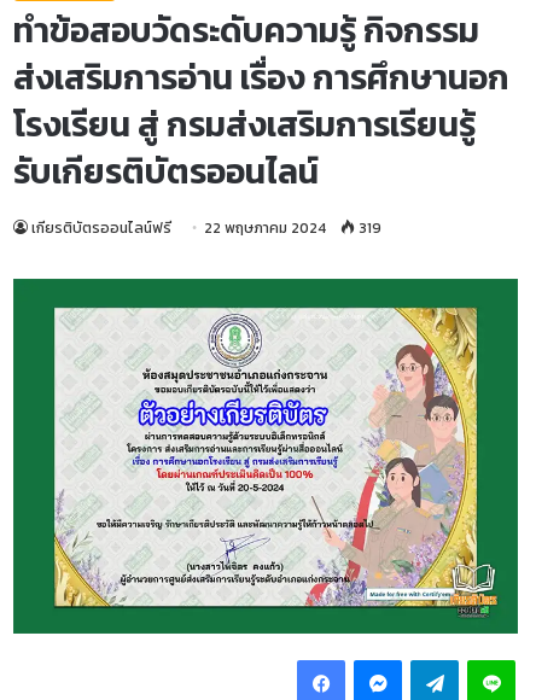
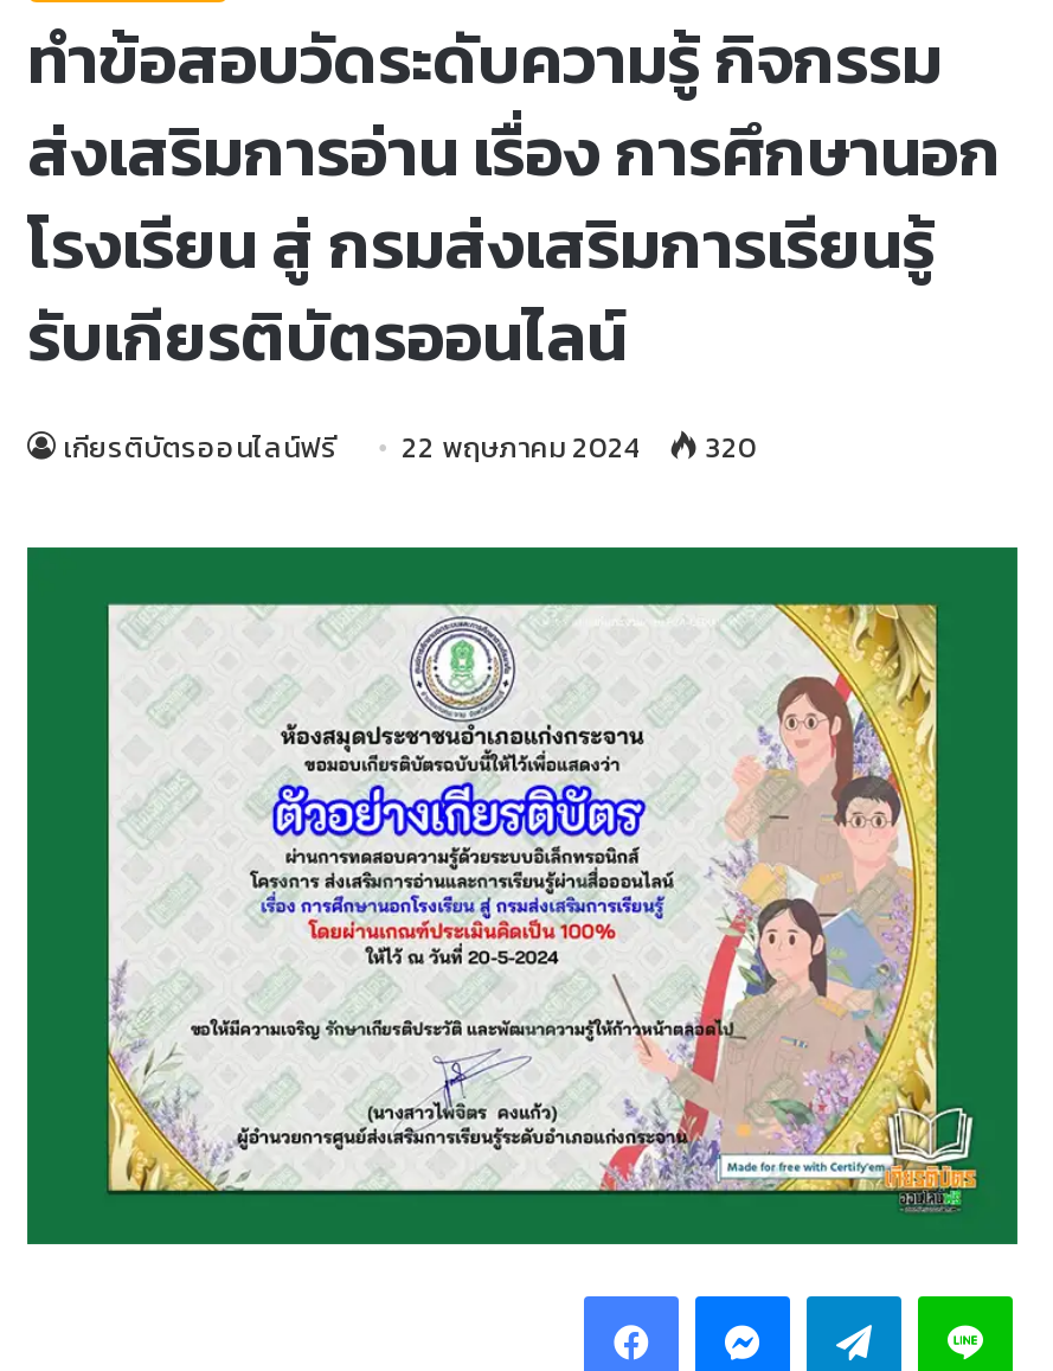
[31,217,381,239] เกียรติบัตรออนไลน์ฟรี 22 พฤษภาคม 2024 319 -> [63,427,757,469] เกียรติบัตรออนไลน์ฟรี 22 พฤษภาคม 2024 320

